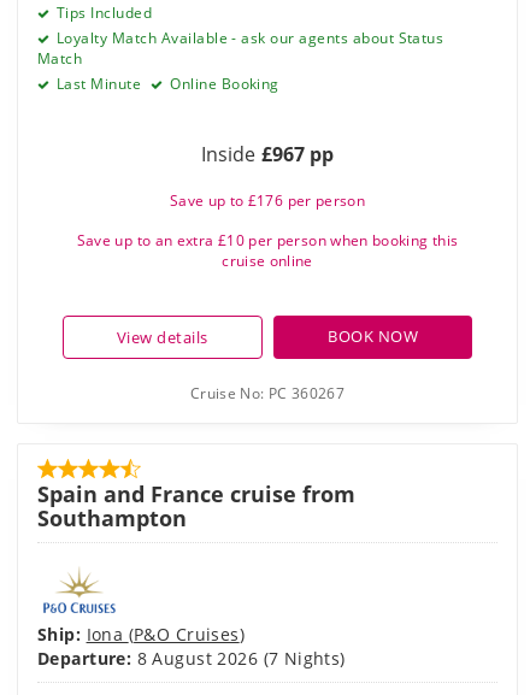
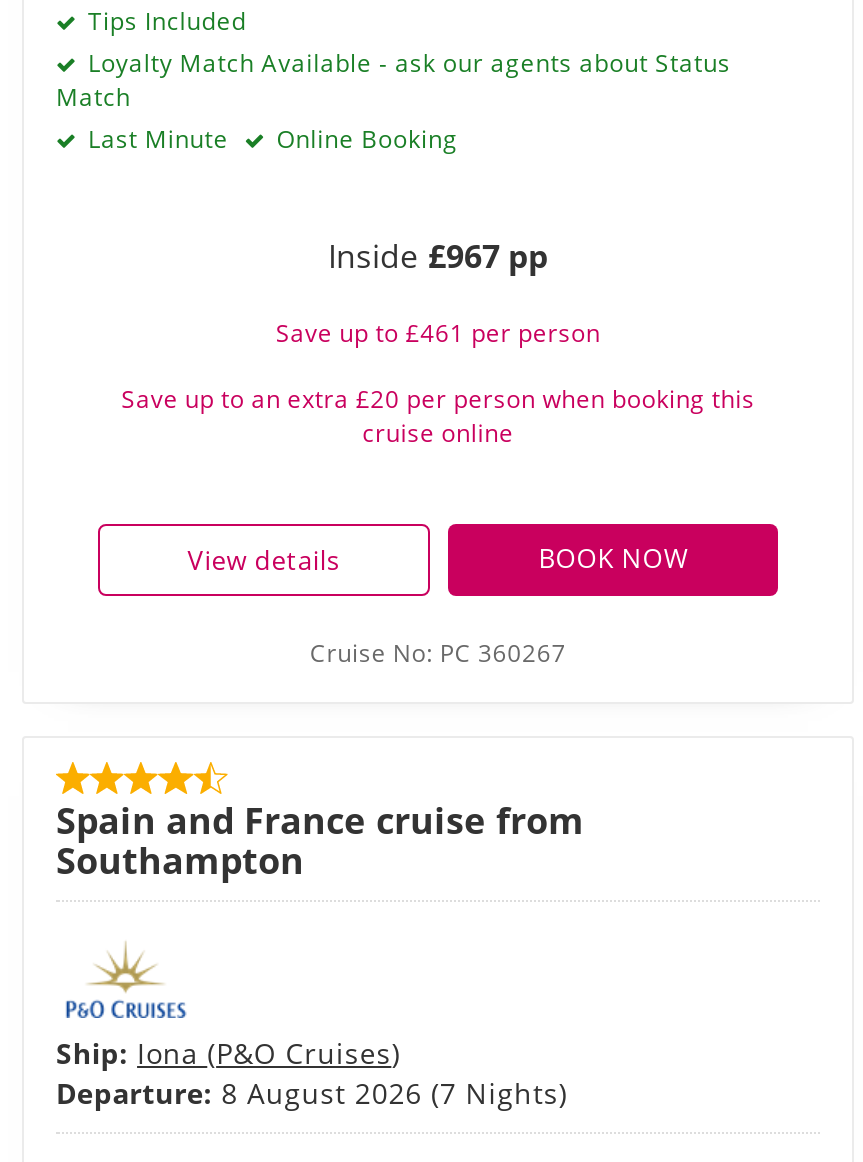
[170,190,365,211] Save up to £176 per person -> [276,316,600,350] Save up to £461 per person
[77,230,458,251] Save up to an extra £10 per person when booking this -> [121,382,755,416] Save up to an extra £20 per person when booking this

